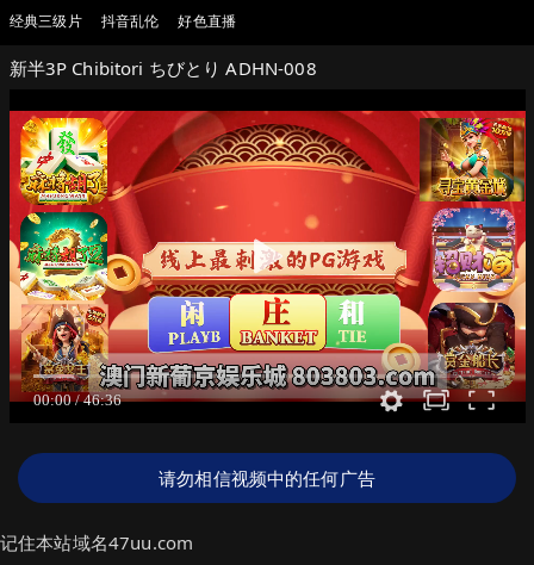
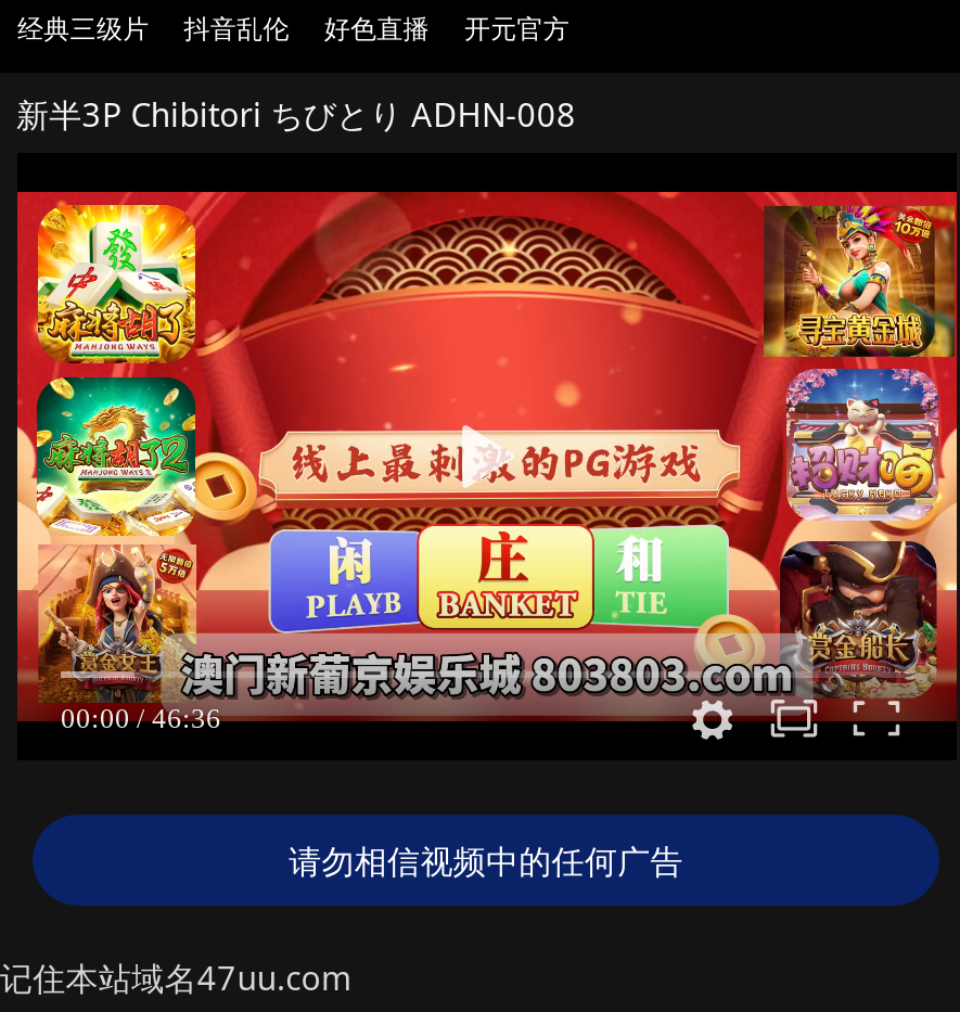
none -> [464,10,570,47] 开元官方

